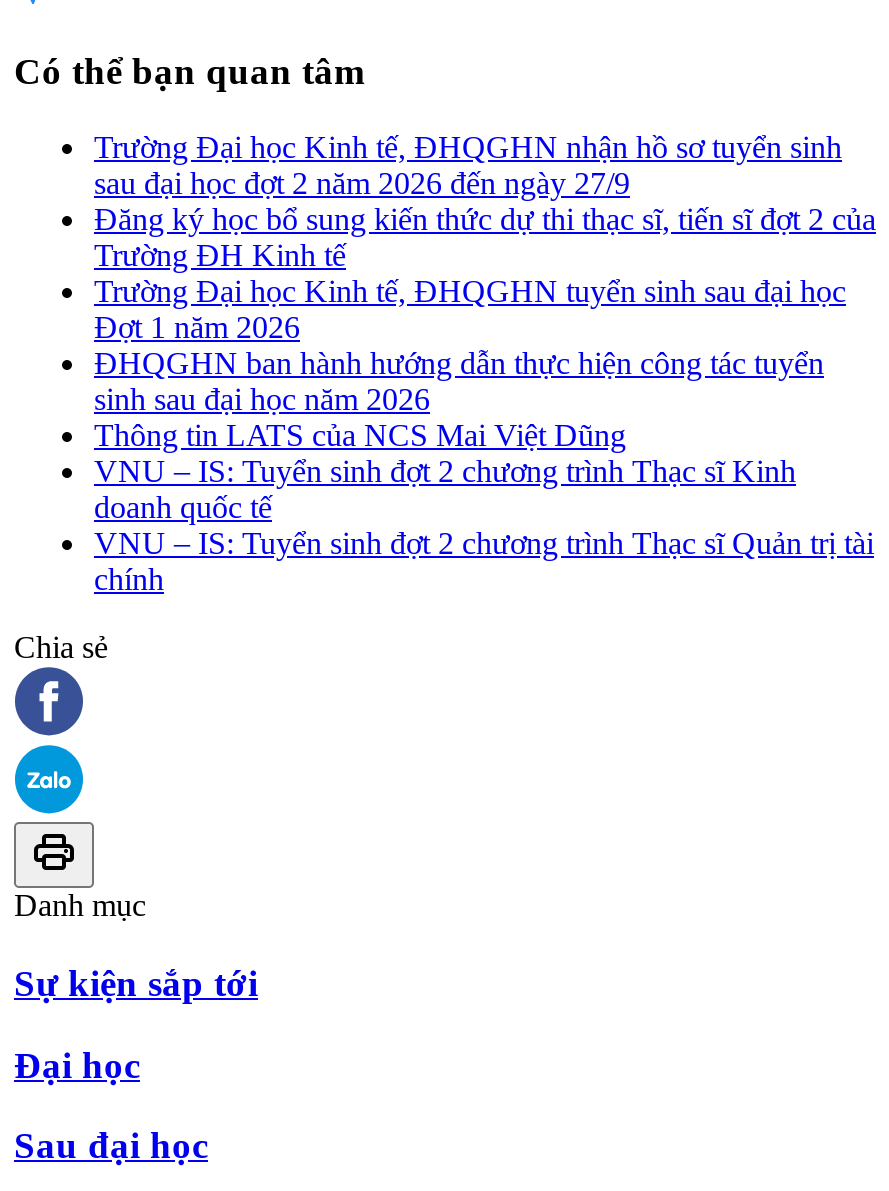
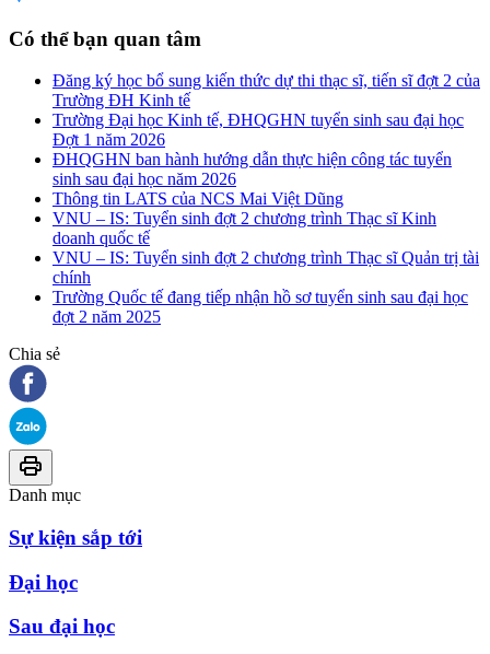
[94,130,842,200] Trường Đại học Kinh tế, ĐHQGHN nhận hồ sơ tuyển sinh | sau đại học đợt 2 năm 2026 đến ngày 27/9 -> none
moved [94,202,876,596] -> [52,71,480,287]: Đăng ký học bổ sung kiến thức dự thi thạc sĩ, tiến sĩ đợt 2 của | Trường ĐH Kinh tế | Trường Đại học Kinh tế, ĐHQGHN tuyển sinh sau đại học | ... | VNU – IS: Tuyển sinh đợt 2 chương trình Thạc sĩ Quản trị tài | chính
none -> [52,288,468,326] Trường Quốc tế đang tiếp nhận hồ sơ tuyển sinh sau đại học | đợt 2 năm 2025

